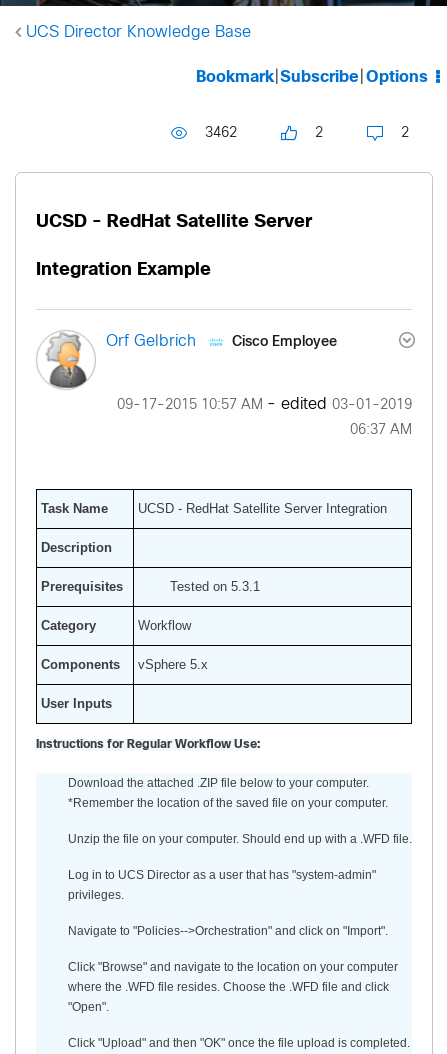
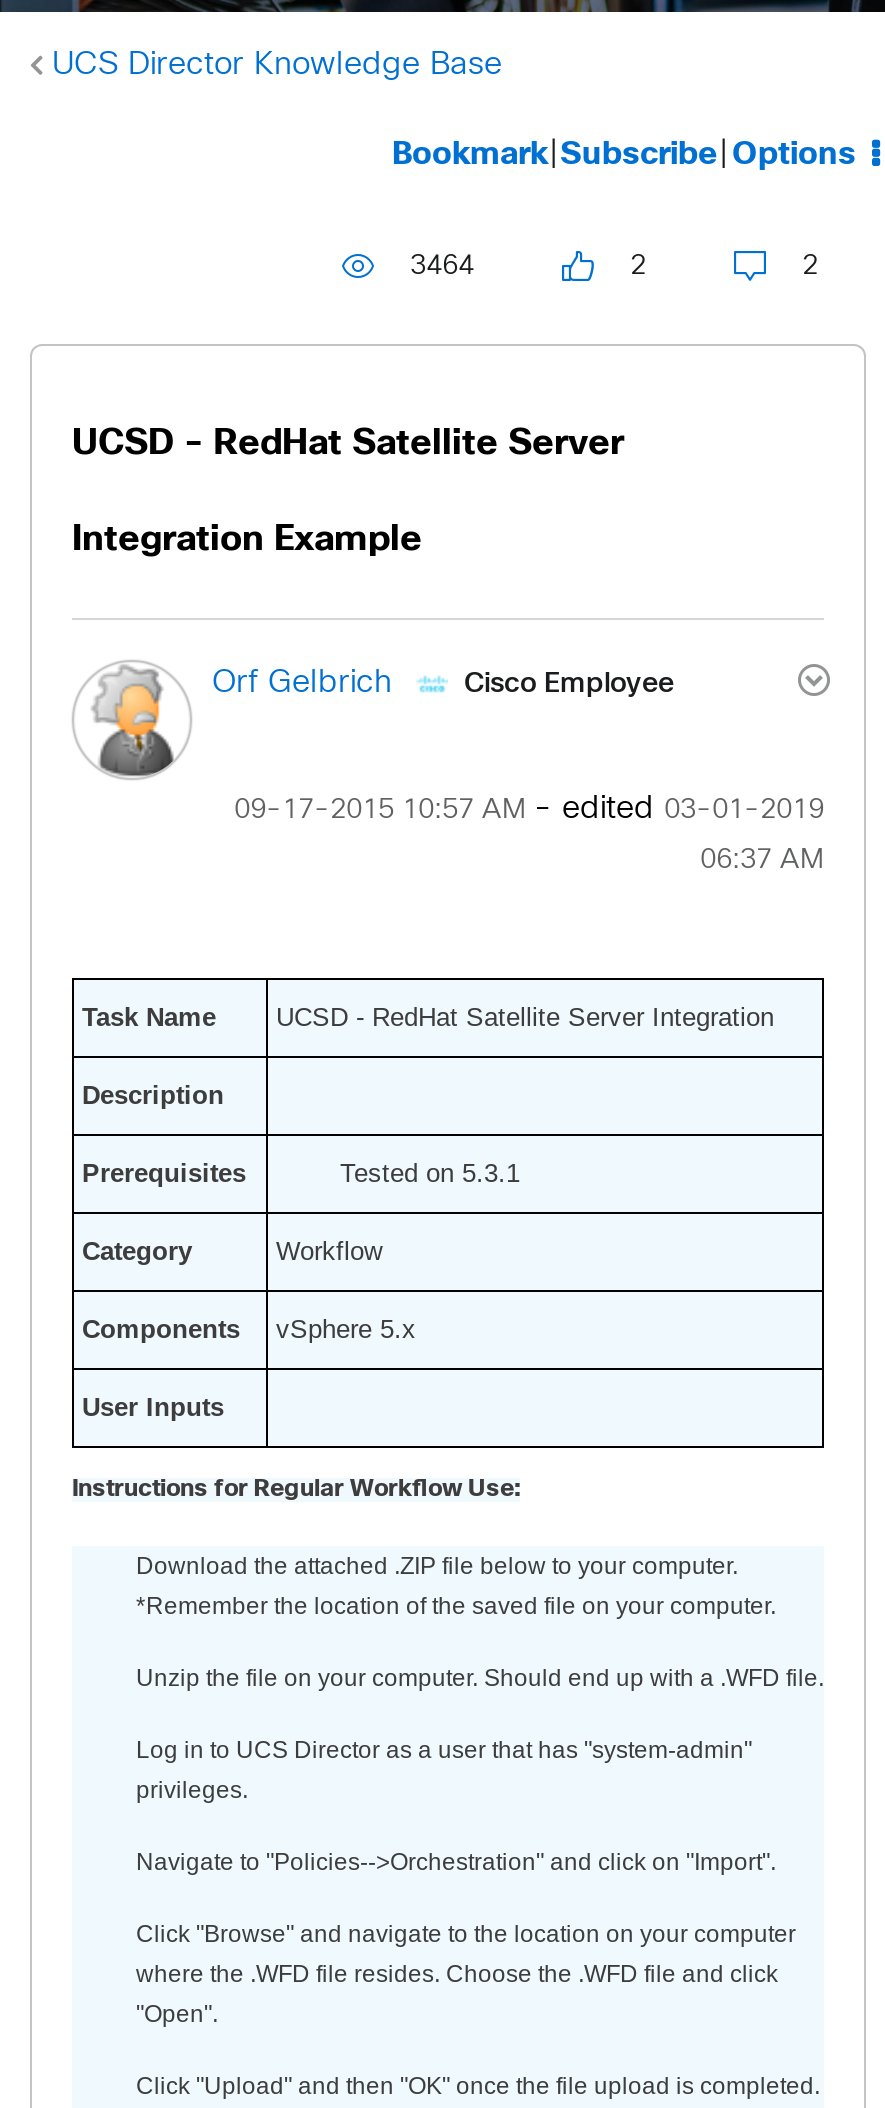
[205,127,237,140] 3462 -> [410,254,474,280] 3464

